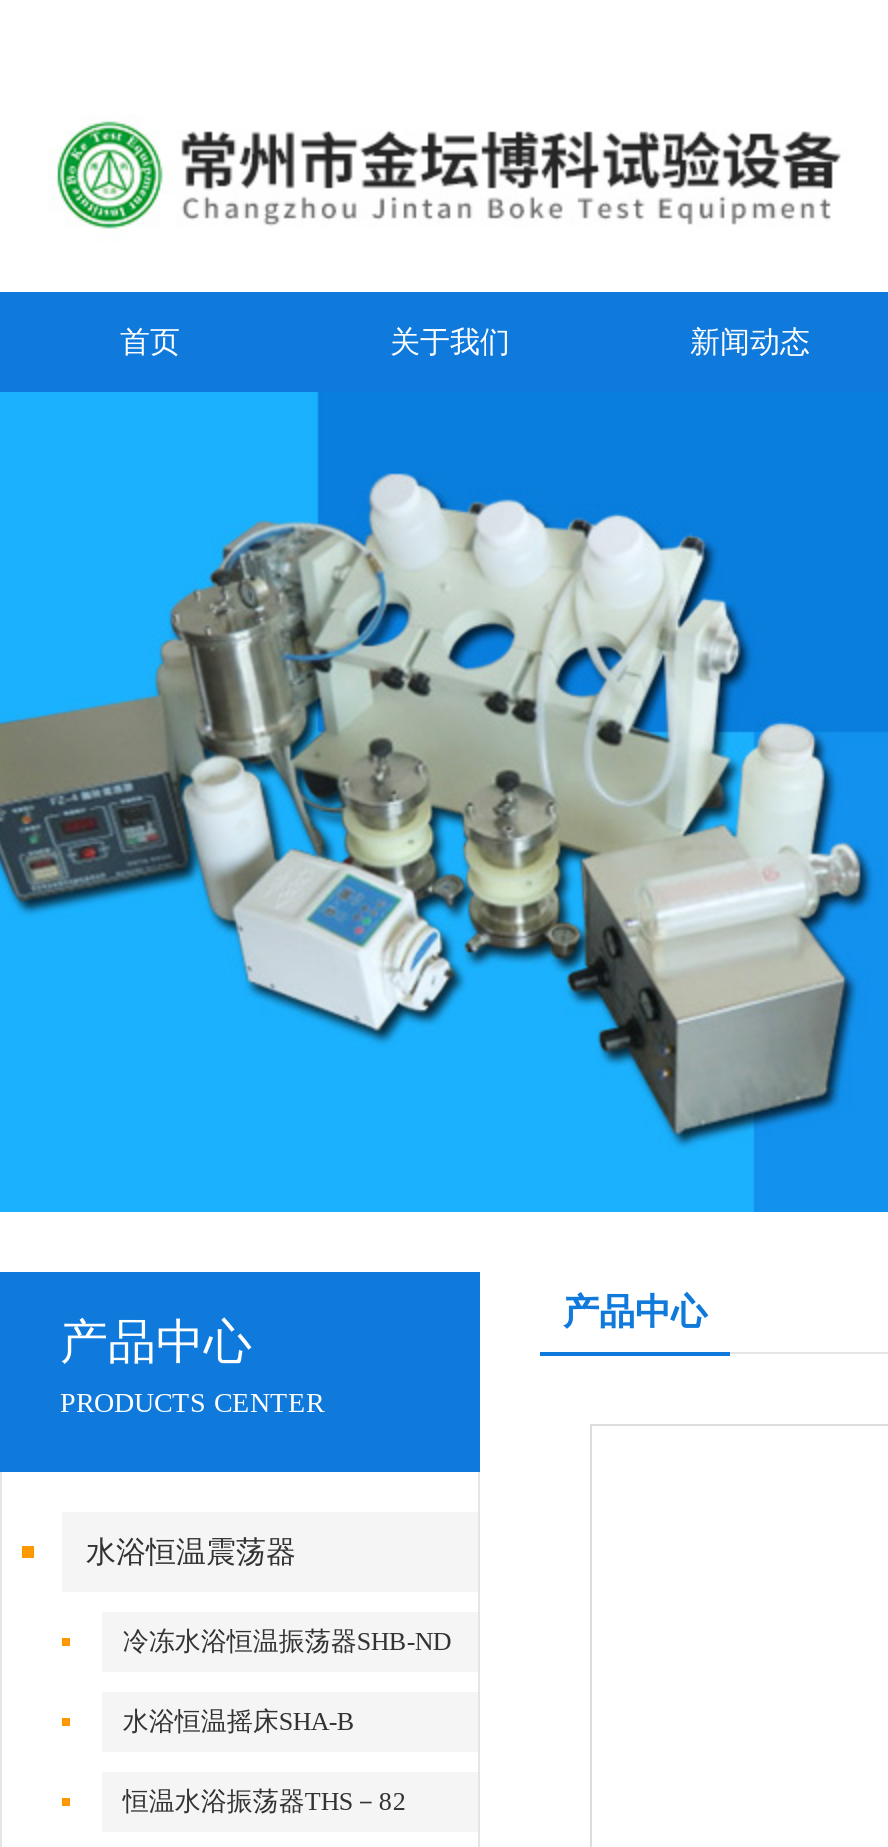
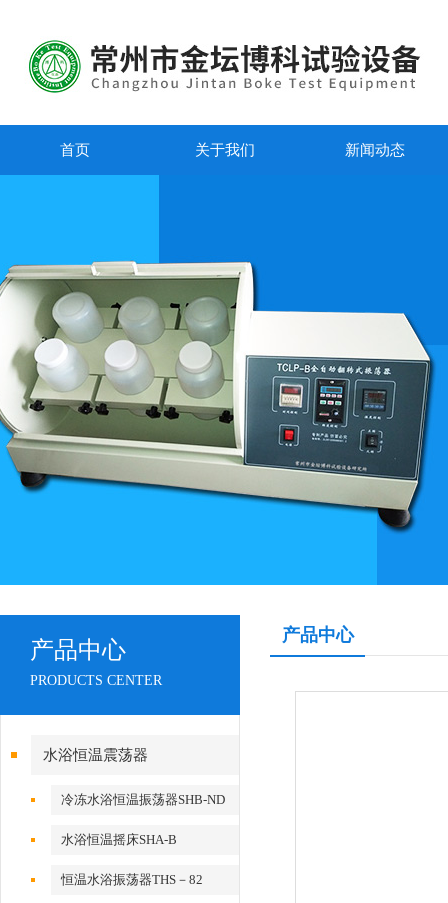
[6,472,870,1144] [image] -> [3,216,435,550] [image]

